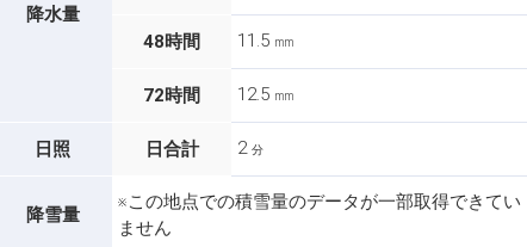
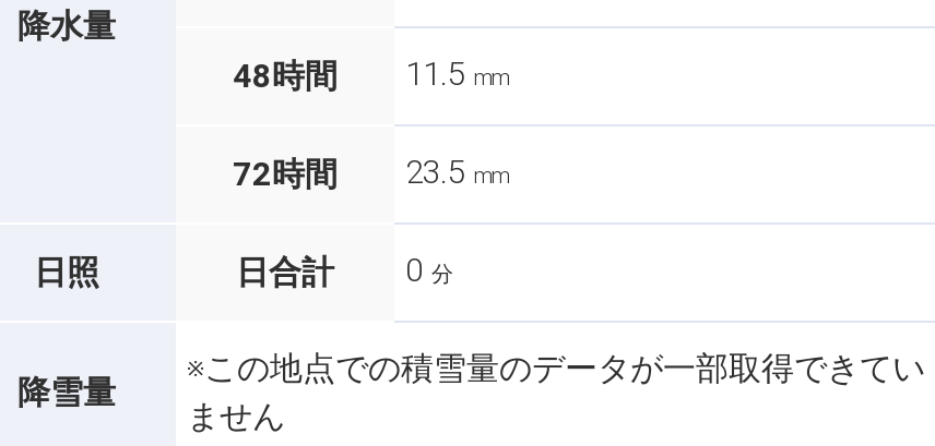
[143,84,293,106] 72時間 12.5 mm -> [233,153,508,194] 72時間 23.5 mm
[145,137,263,160] 日合計 2分 -> [236,251,453,292] 日合計 0分

